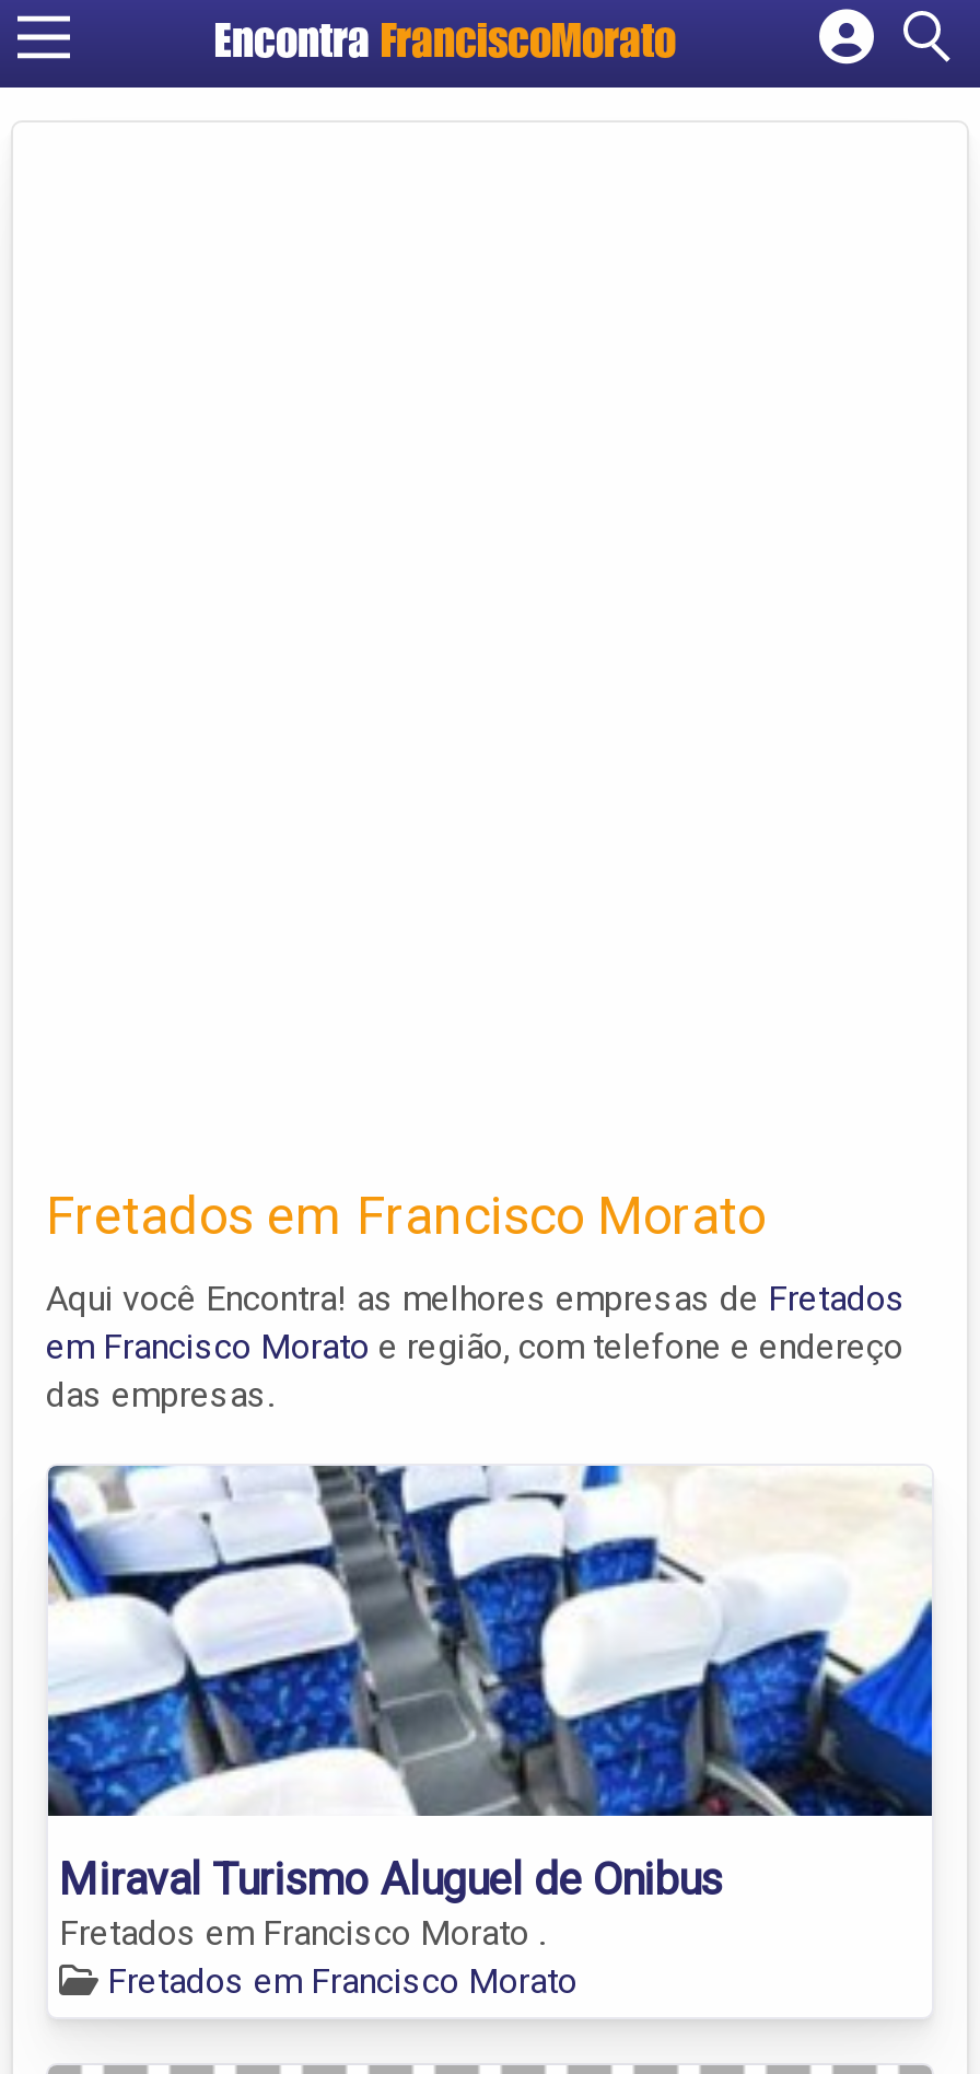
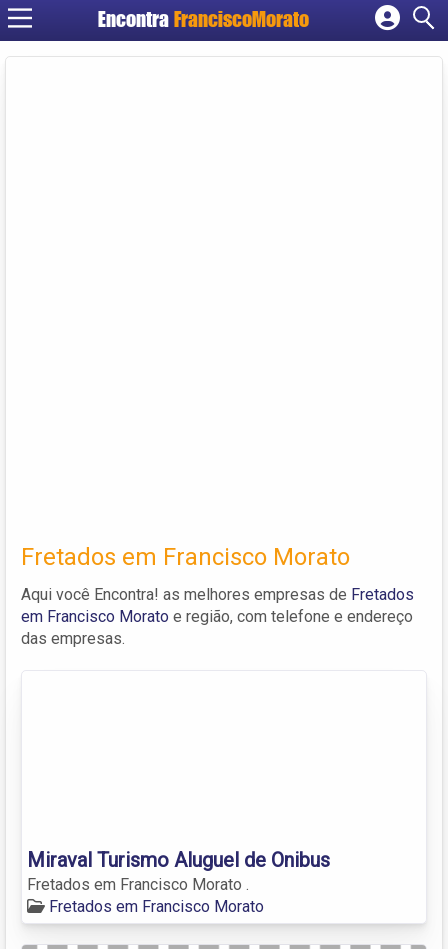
[46,1464,934,1818] [image] -> none

